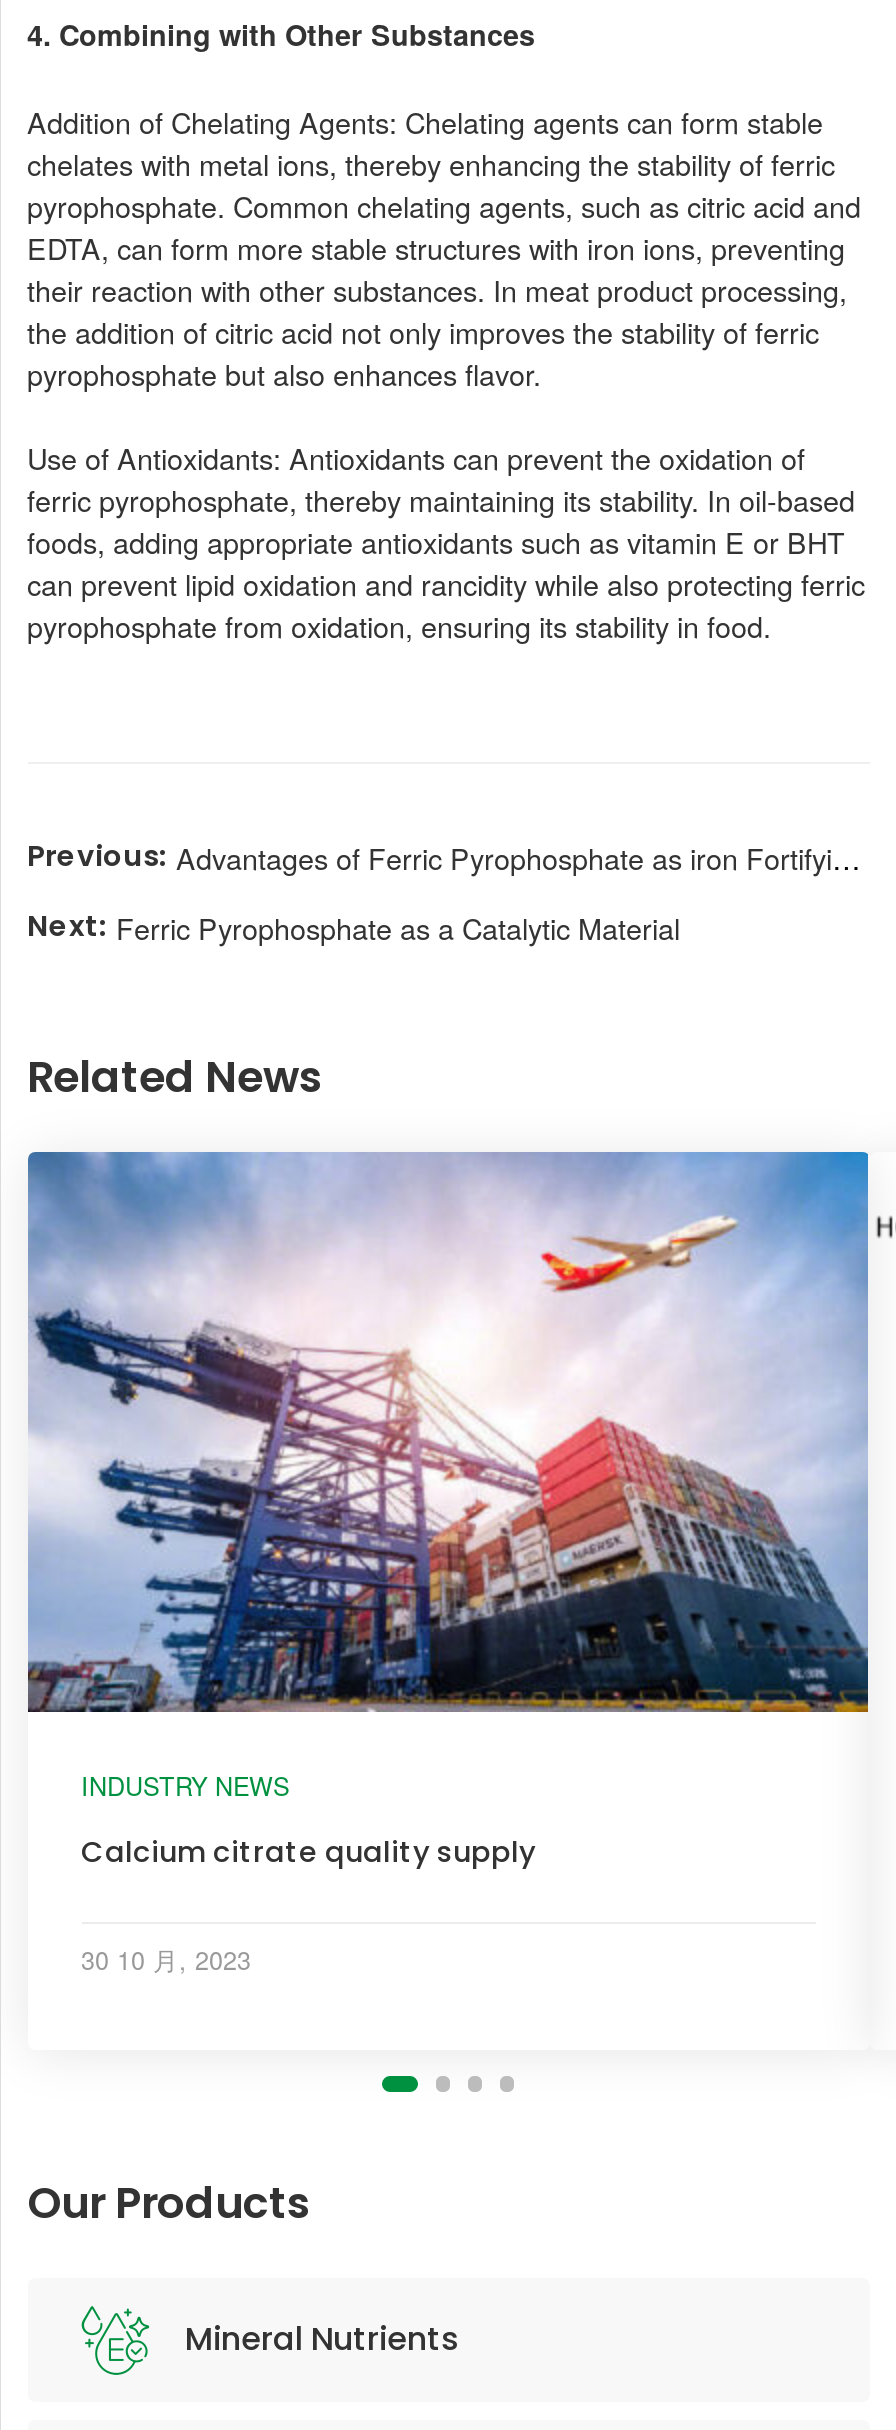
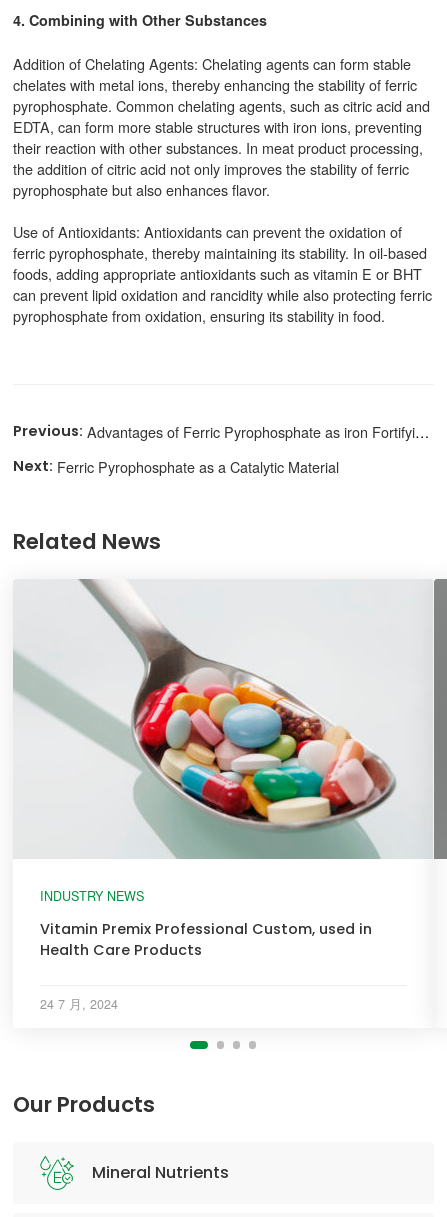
[26,1150,890,1714] [image] -> [13,578,444,860] [image]
[81,1832,535,1872] Calcium citrate quality supply -> [39,919,371,960] Vitamin Premix Professional Custom, used in | Health Care Products
[81,1942,251,1978] 30 10 月, 2023 -> [39,995,117,1013] 24 7 月, 2024

